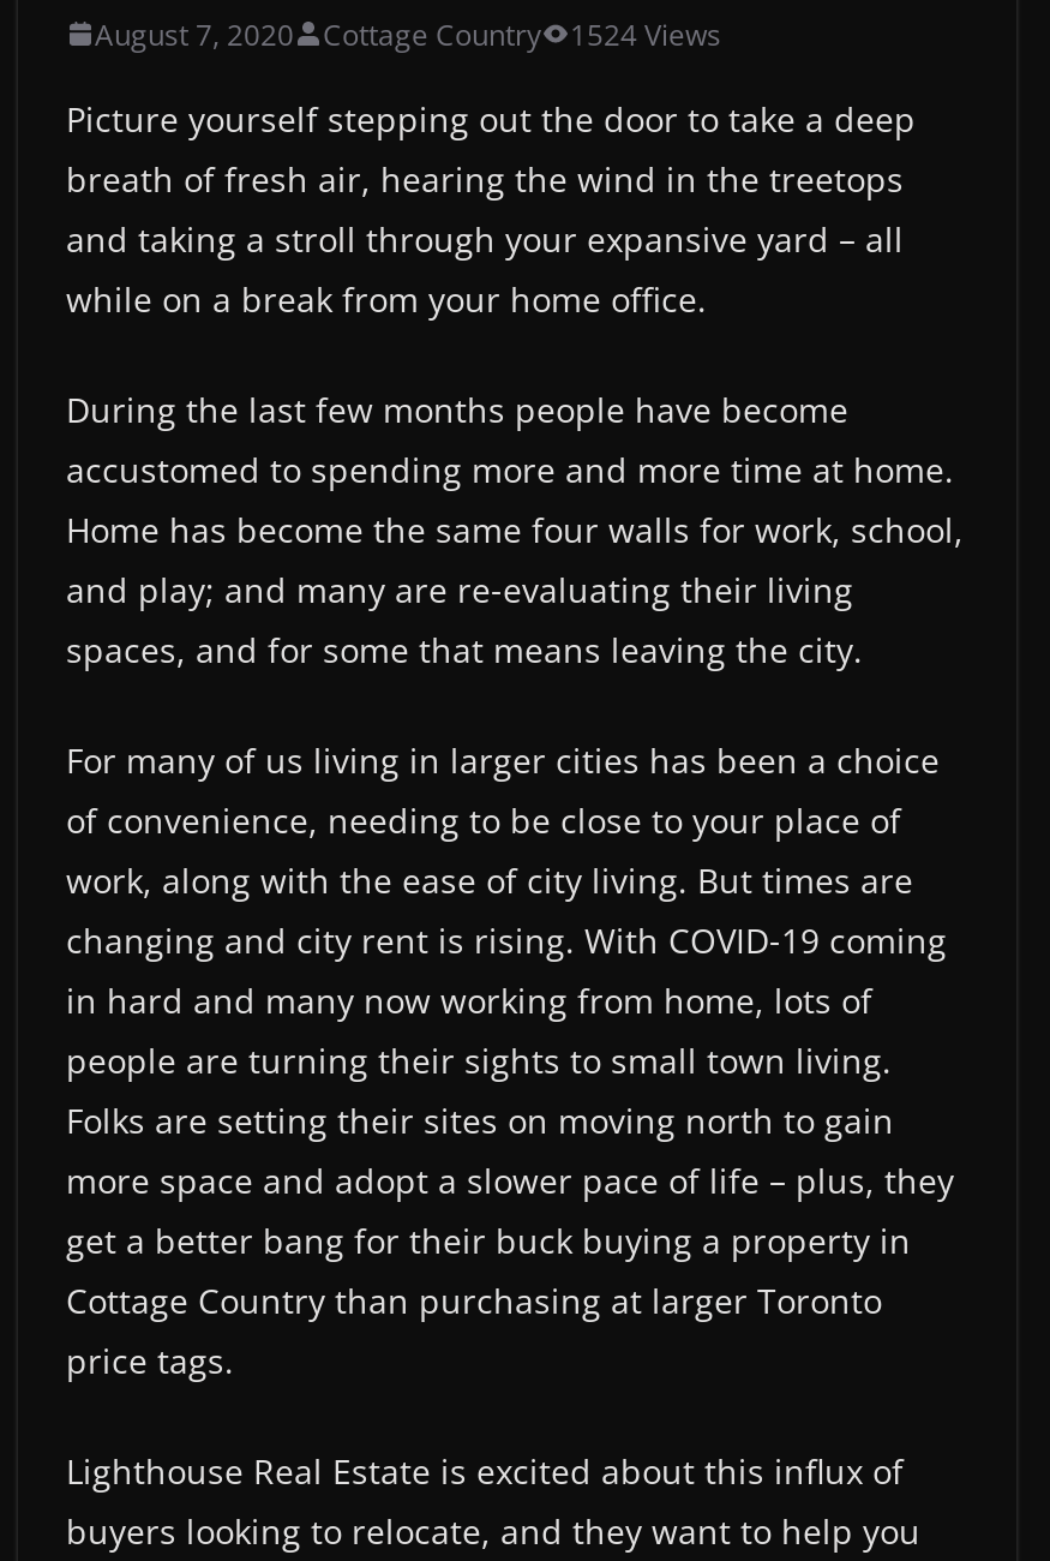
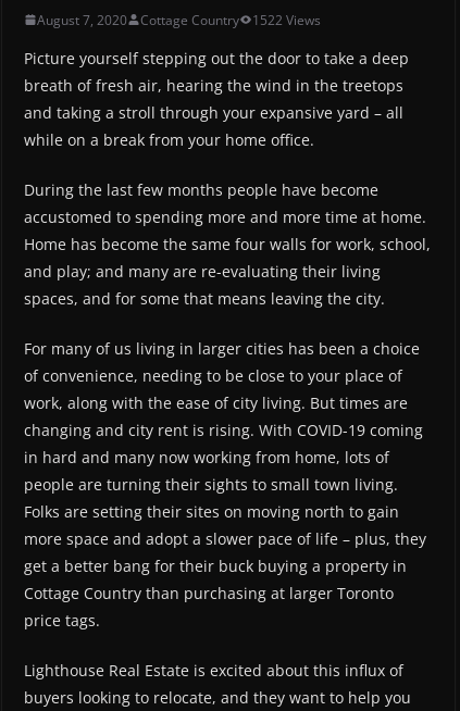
[95,14,721,55] August 7, 2020 Cottage Country 1524 Views -> [37,11,321,29] August 7, 2020 Cottage Country 1522 Views

